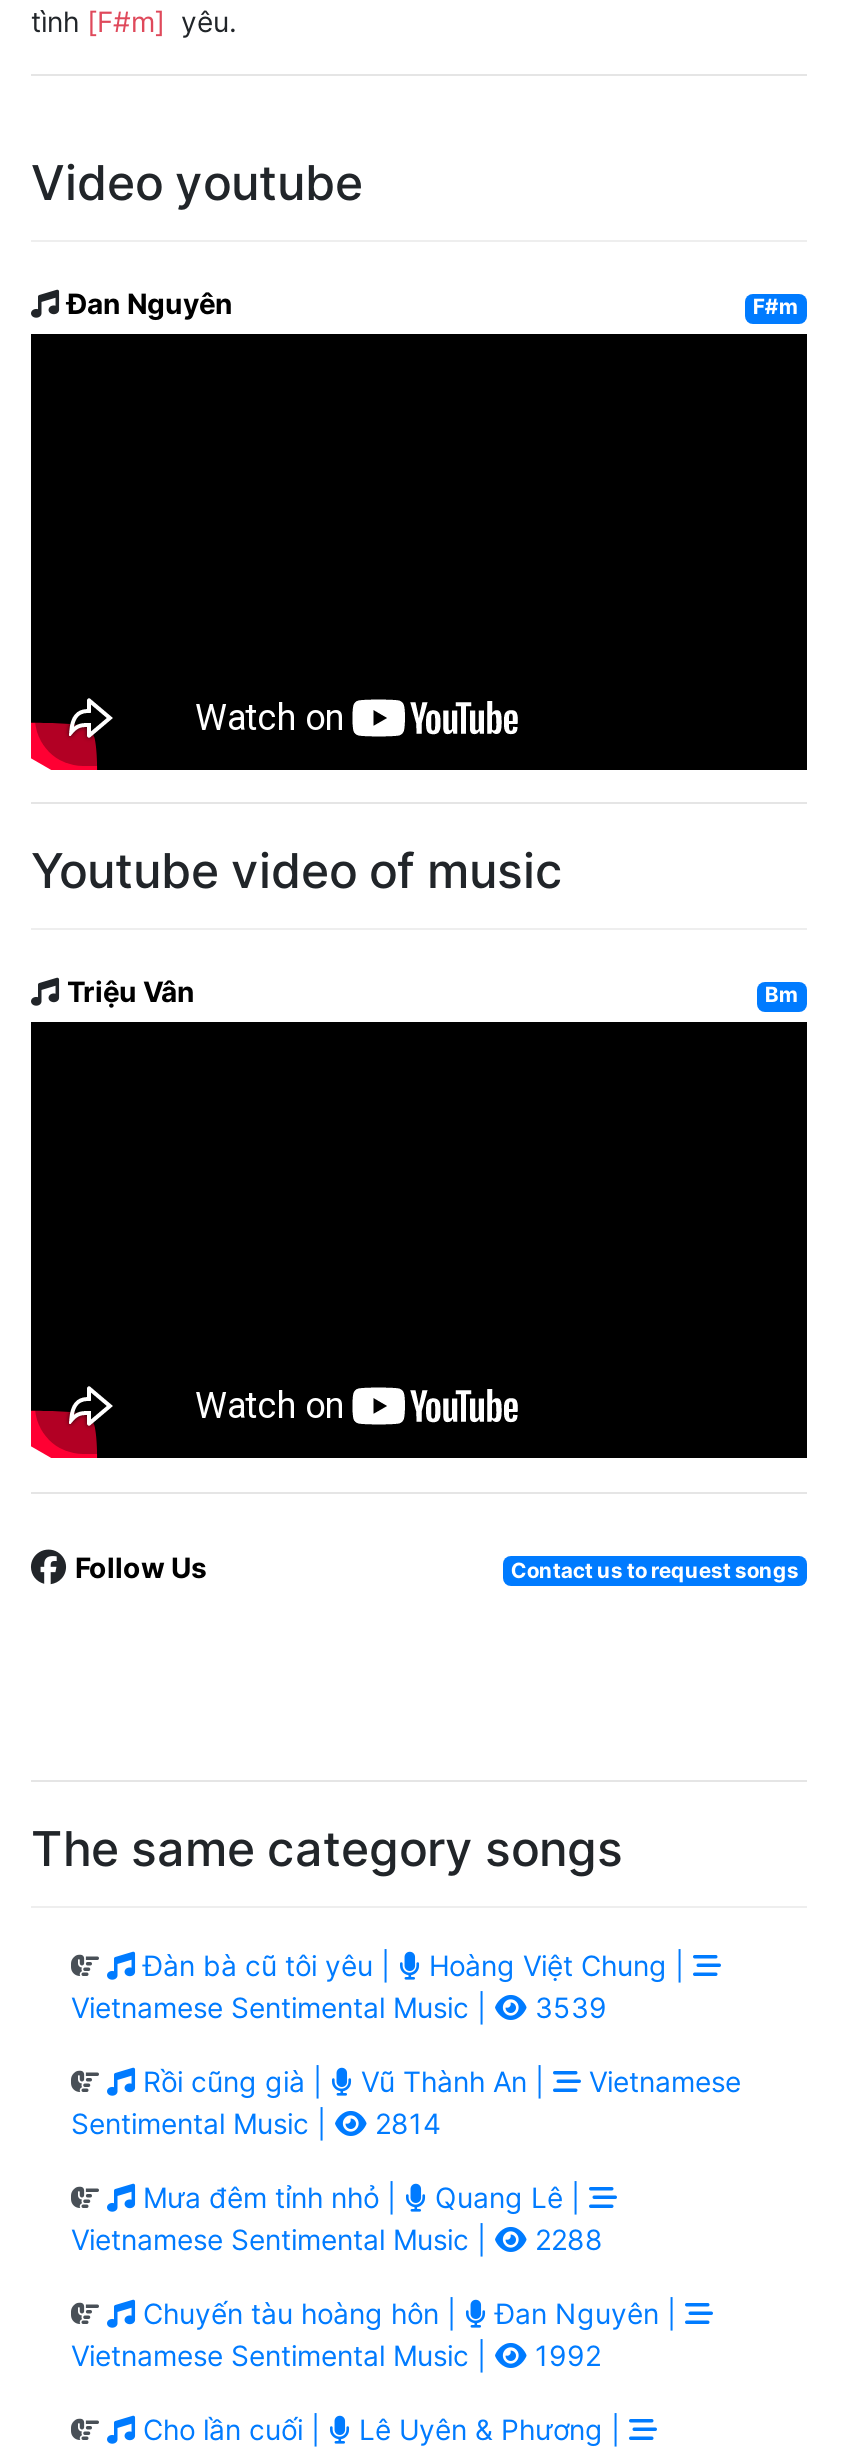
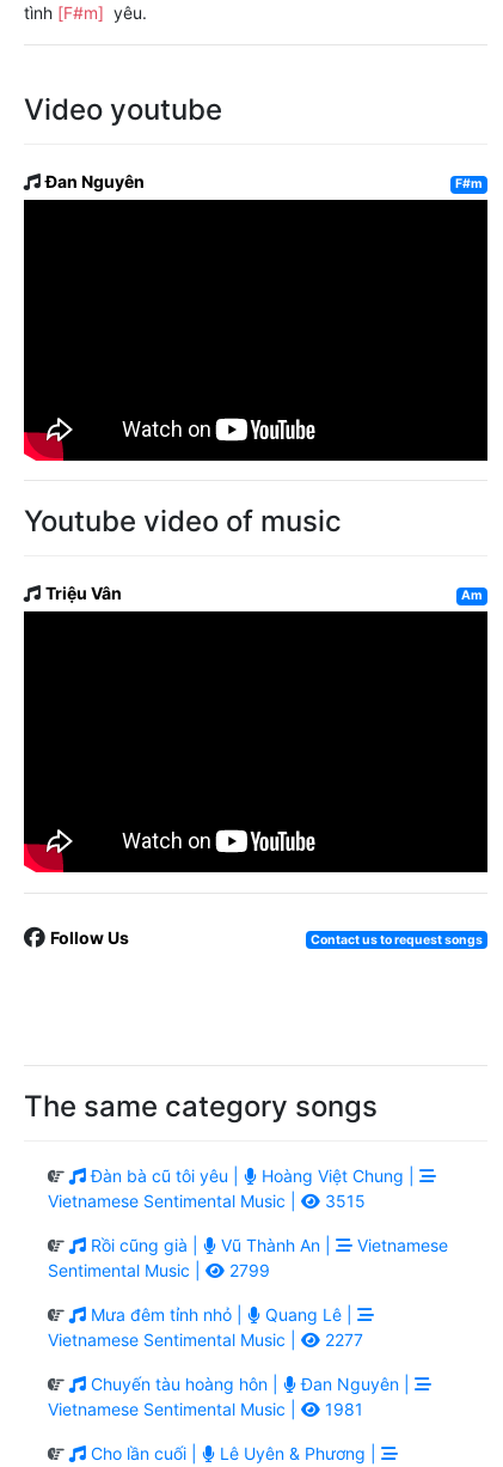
[765,983,799,1009] Bm -> [461,588,482,604] Am
[527,1989,607,2023] 3539 -> [320,1190,366,1211] 3515
[367,2105,441,2139] 2814 -> [225,1260,270,1280] 2799
[527,2221,603,2255] 2288 -> [320,1329,363,1349] 2277
[527,2337,601,2371] 1992 -> [320,1398,363,1419] 1981

